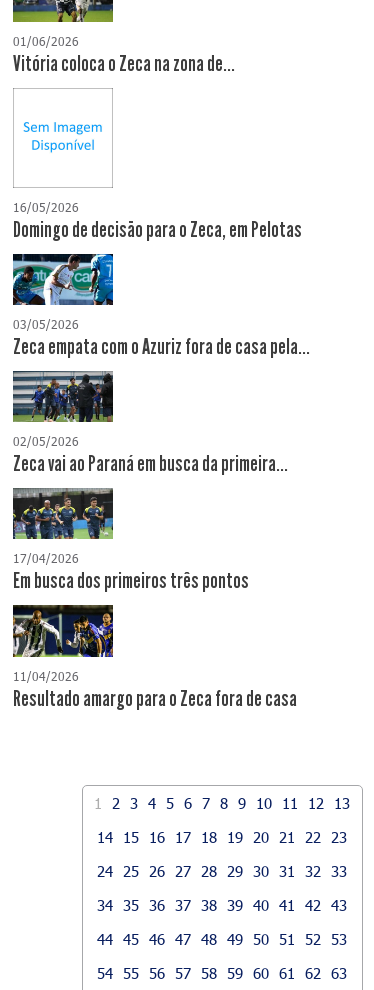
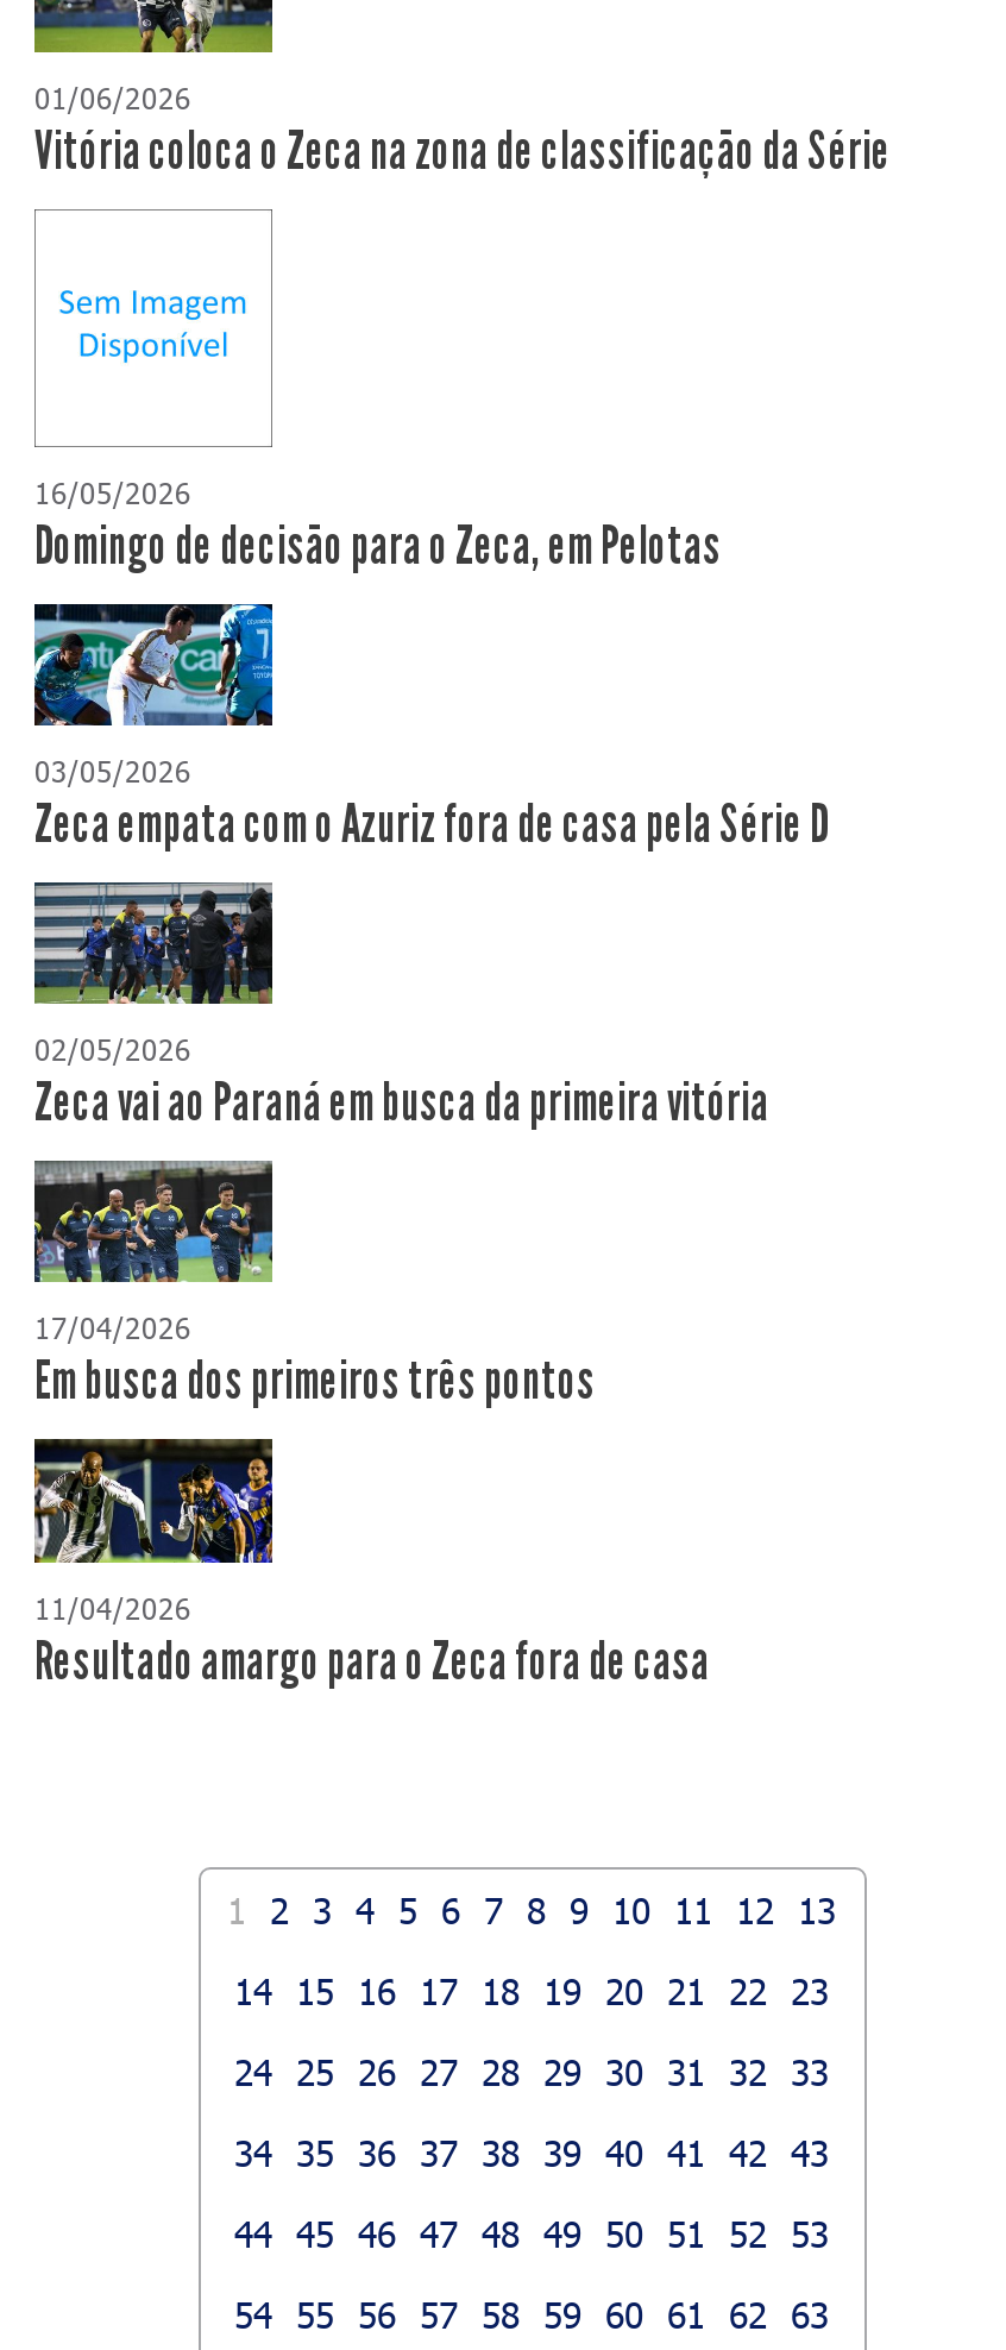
[13,51,235,77] Vitória coloca o Zeca na zona de... -> [34,122,891,184] Vitória coloca o Zeca na zona de classificação da Série
[13,334,310,360] Zeca empata com o Azuriz fora de casa pela... -> [34,795,829,857] Zeca empata com o Azuriz fora de casa pela Série D
[13,451,288,477] Zeca vai ao Paraná em busca da primeira... -> [34,1074,769,1136] Zeca vai ao Paraná em busca da primeira vitória

